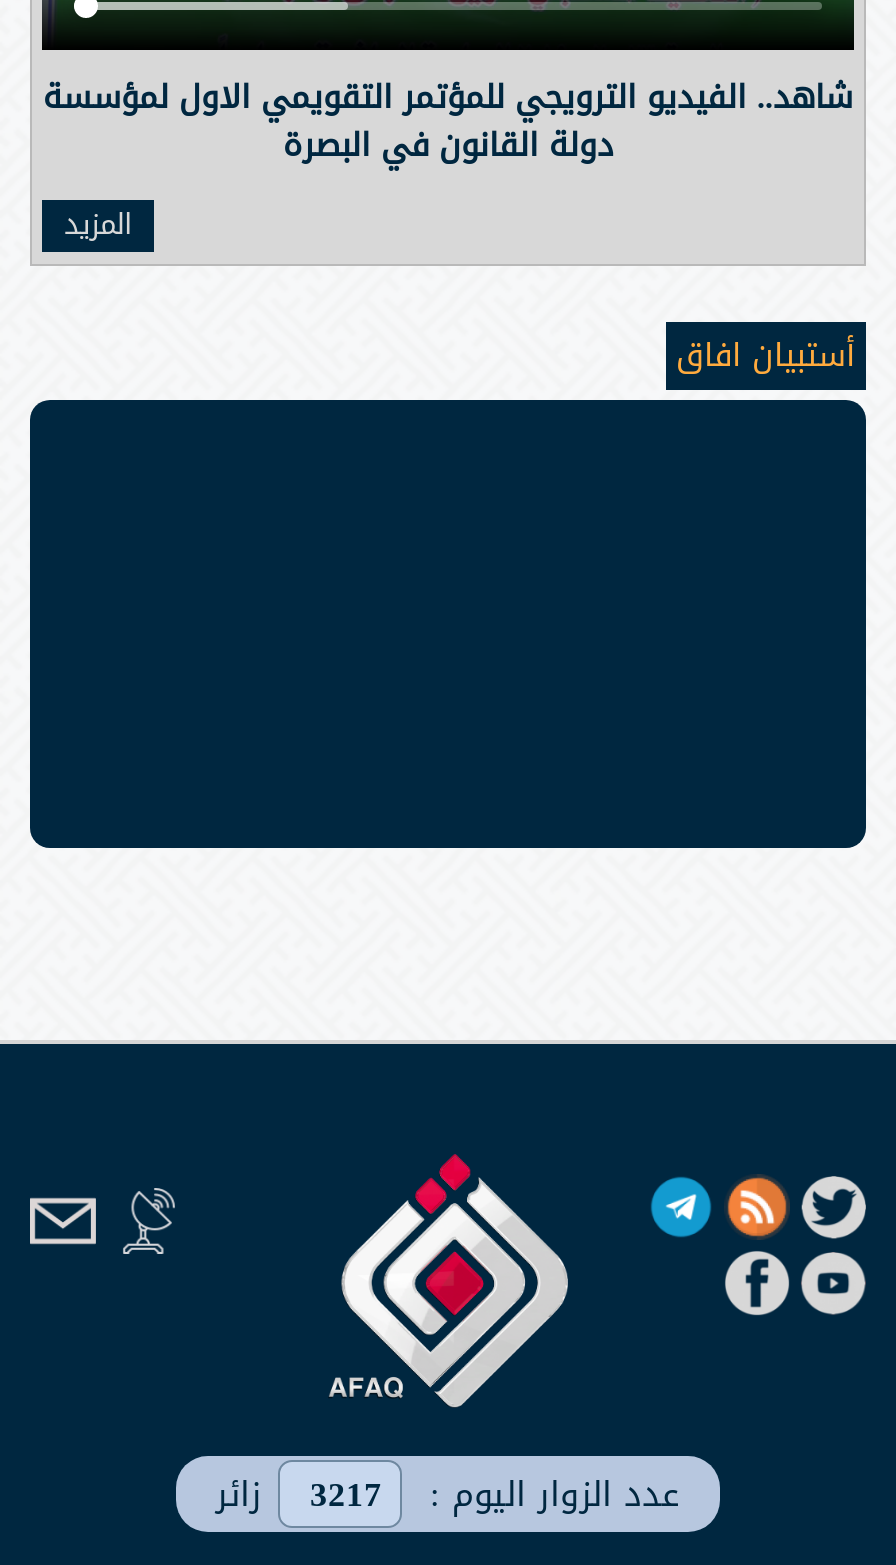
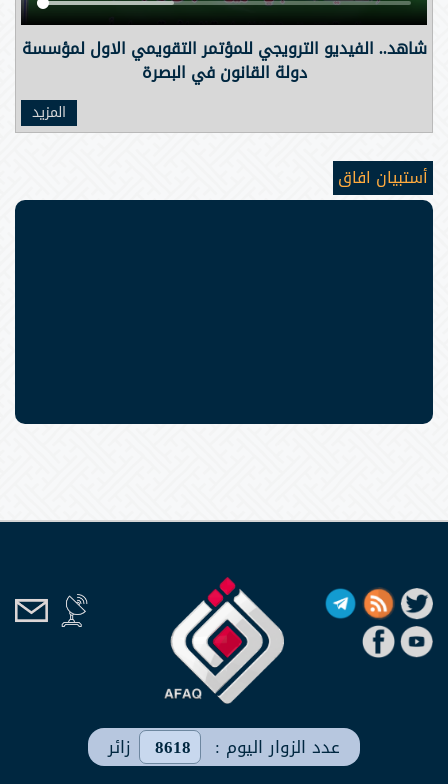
[310,1463,680,1527] عدد الزوار اليوم : 3217 -> [155,731,340,763] عدد الزوار اليوم : 8618

